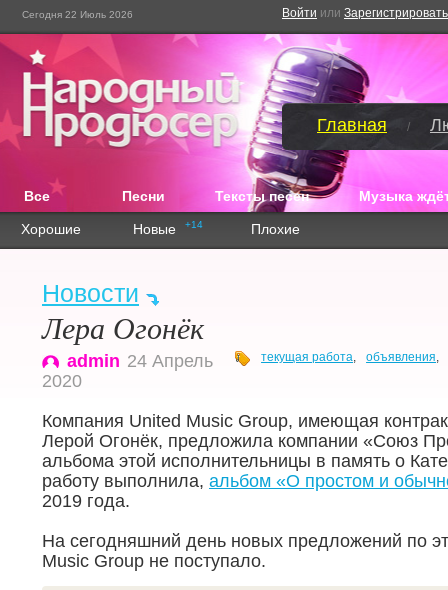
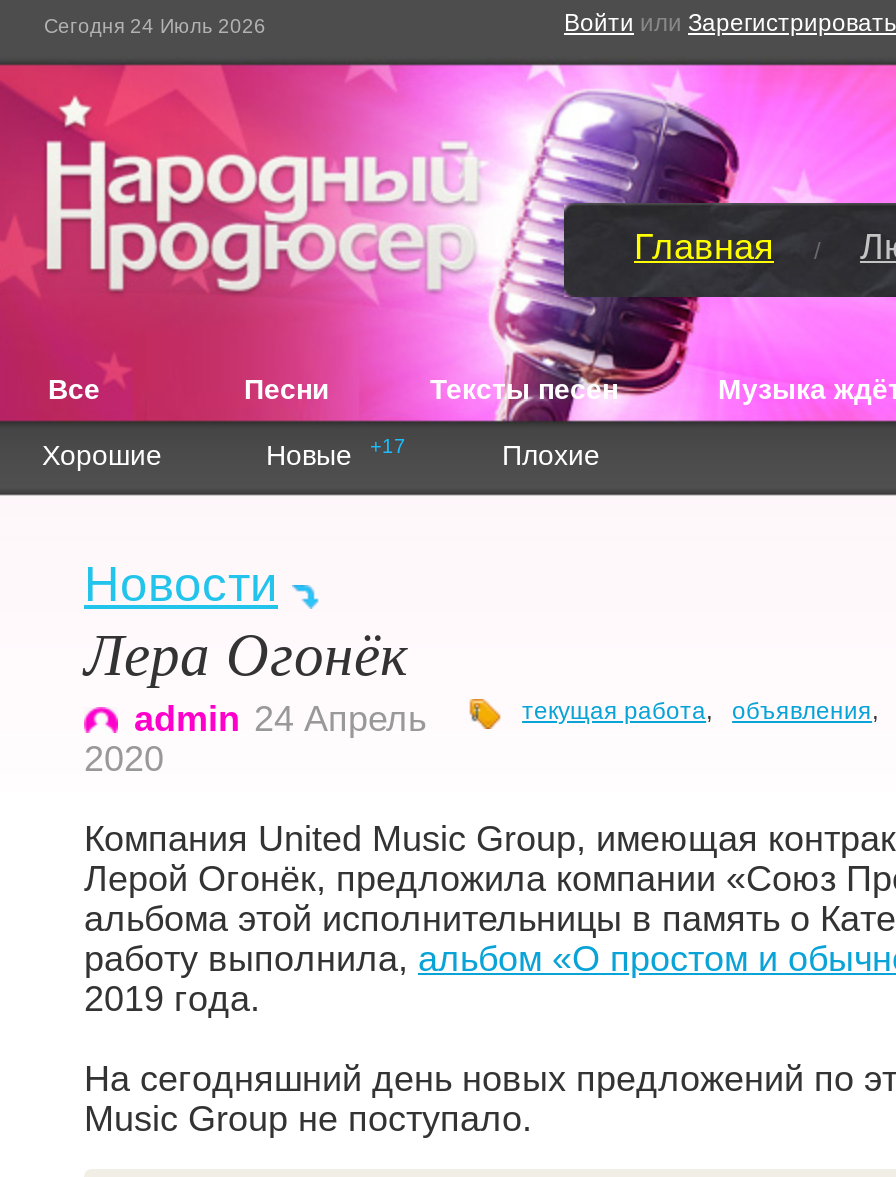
[22,9,133,20] Сегодня 22 Июль 2026 -> [44,15,266,37] Сегодня 24 Июль 2026
[133,219,203,237] Новые +14 -> [266,435,406,471] Новые +17

